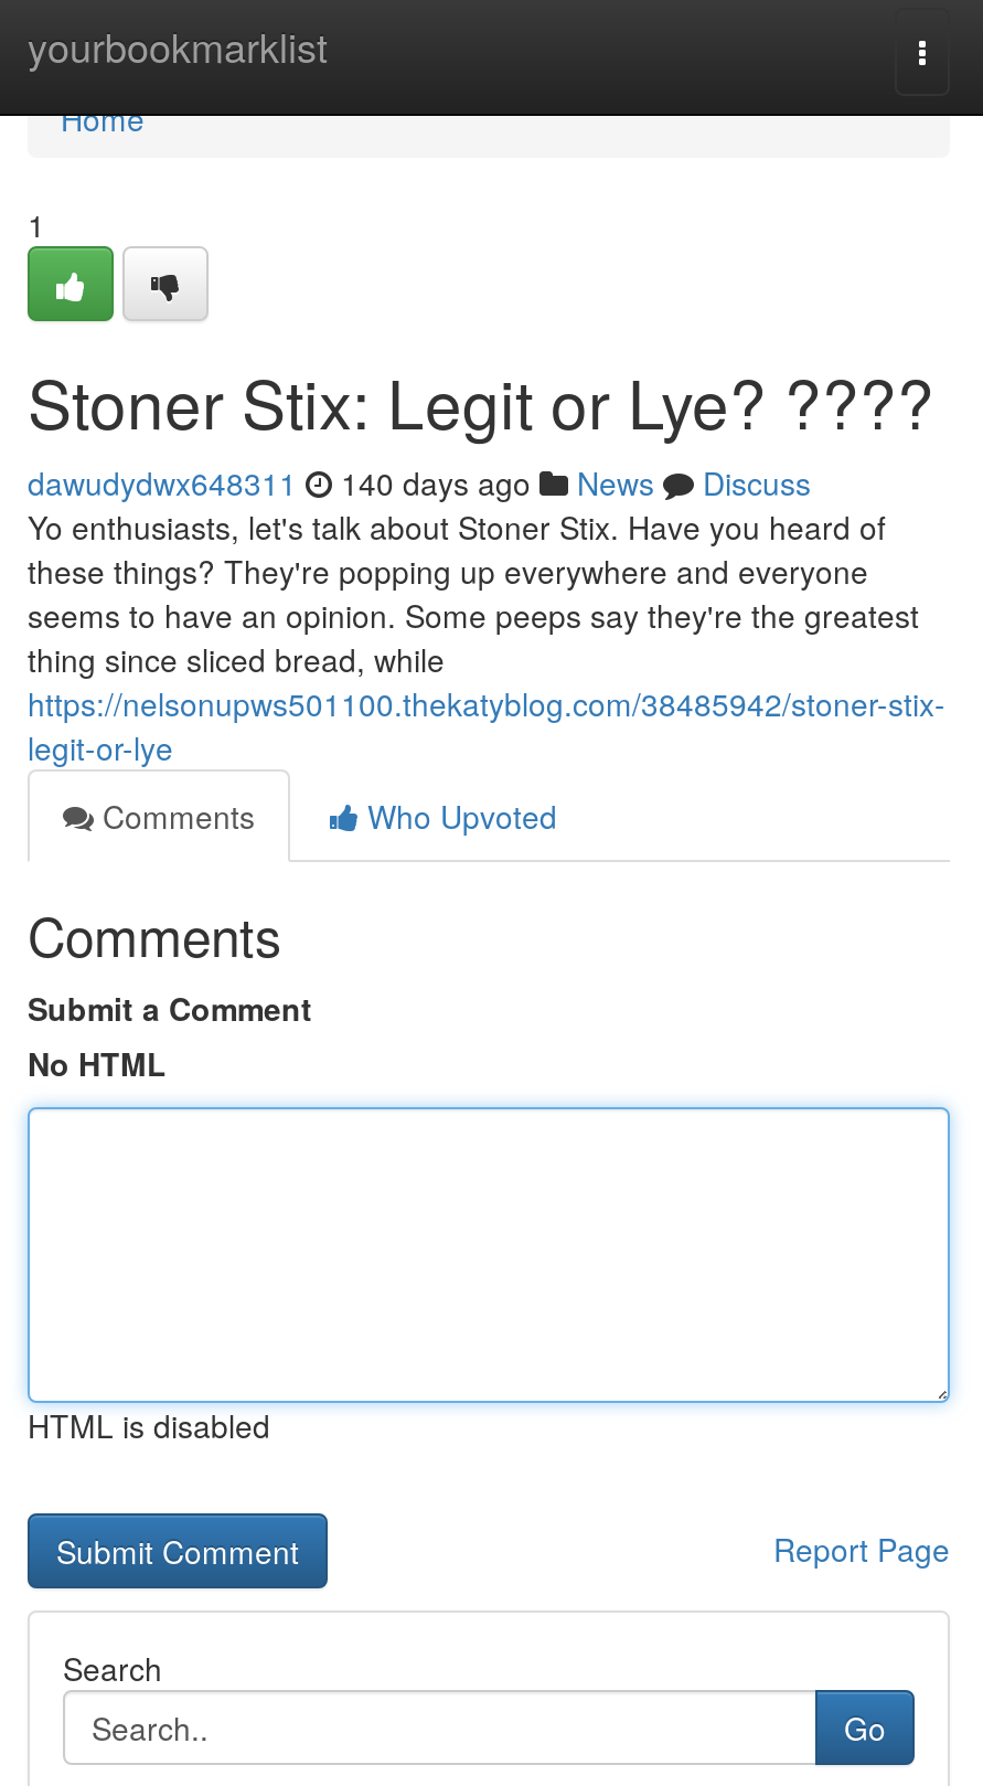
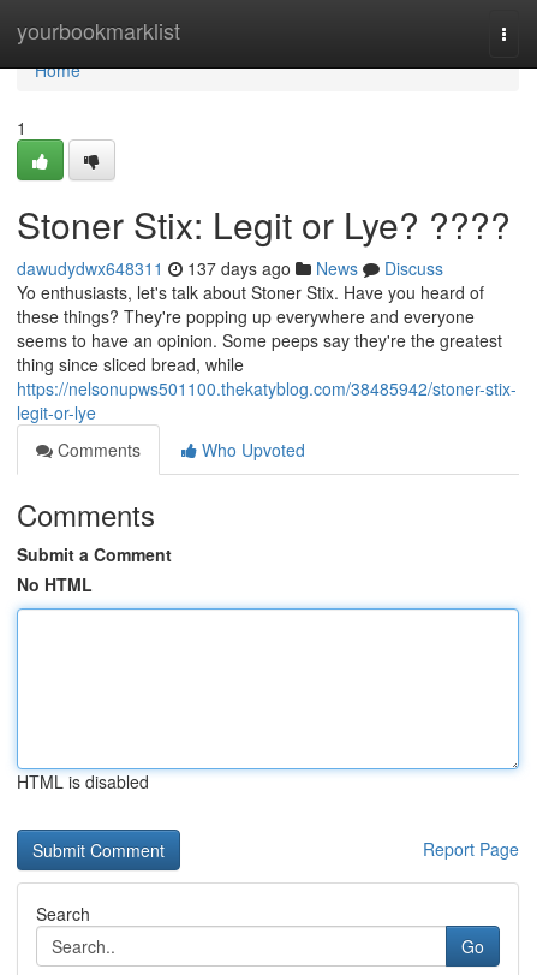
[28,460,811,504] dawudydwx648311 140 days ago News Discuss -> [17,256,443,280] dawudydwx648311 137 days ago News Discuss

